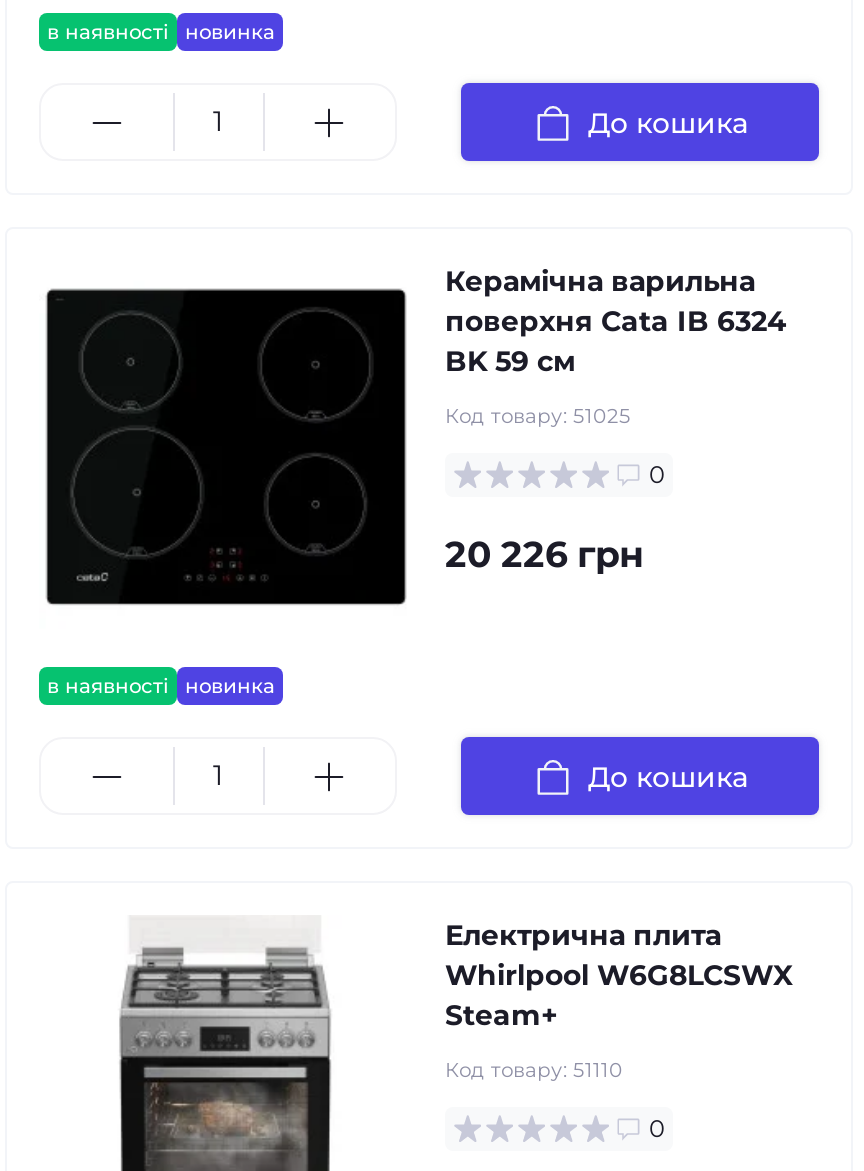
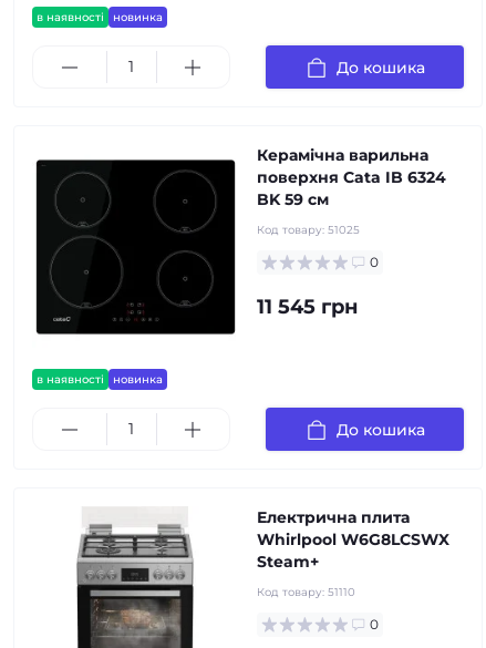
[445,533,643,577] 20 226 грн -> [257,295,358,319] 11 545 грн

